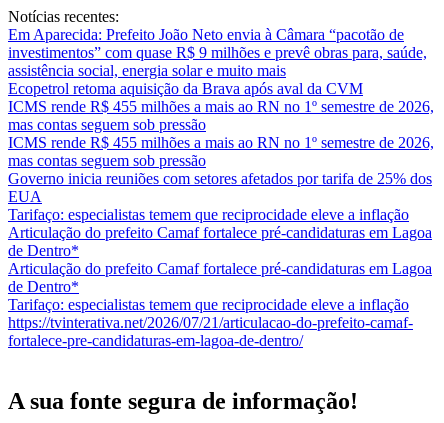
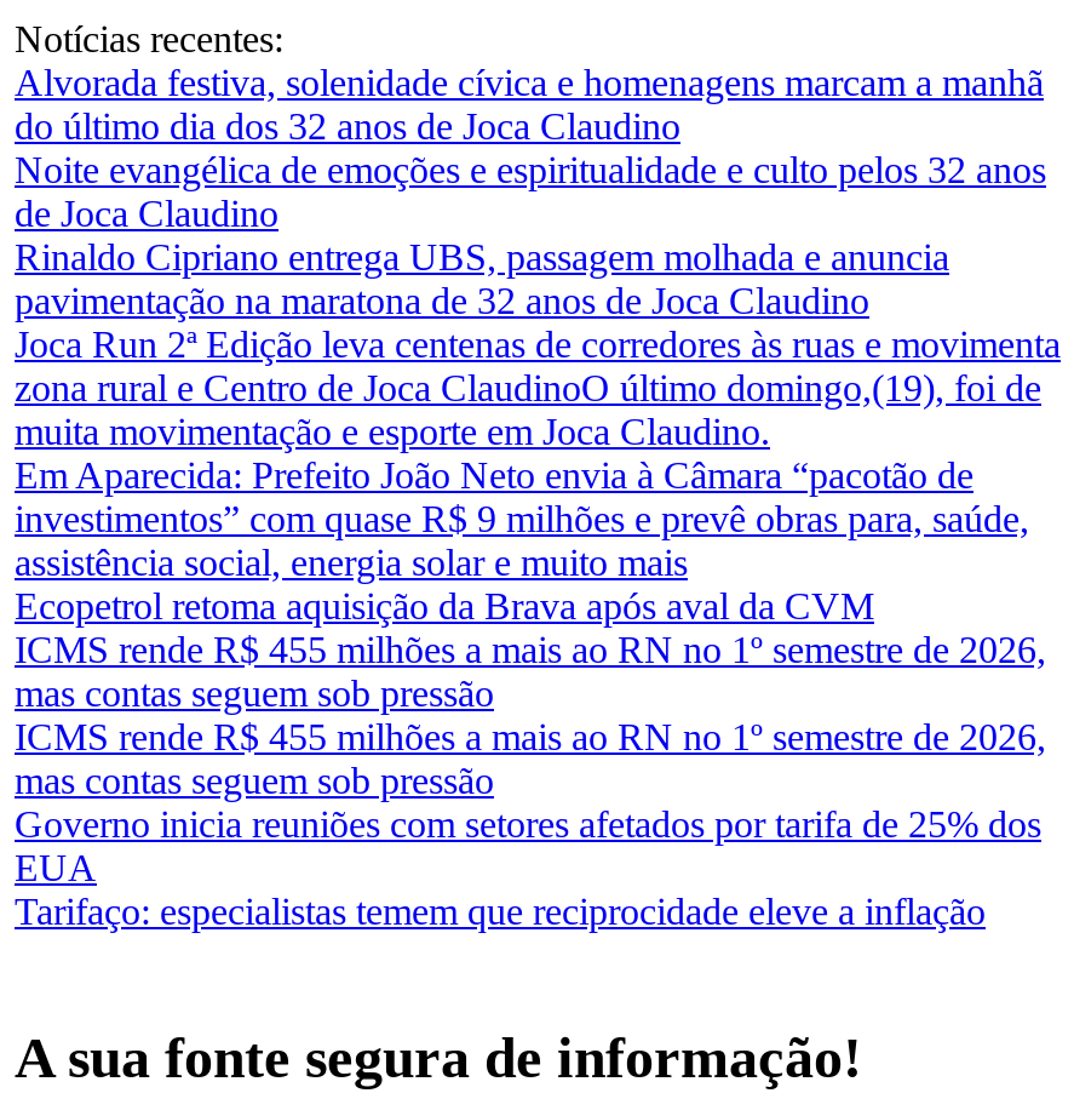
none -> [15,62,1061,452] Alvorada festiva, solenidade cívica e homenagens marcam a manhã | do último dia dos 32 anos de Joca Claudino | Noite evangélica de emoções e espiritualidade e culto pelos 32 anos | de Joca Claudino | Rinaldo Cipriano entrega UBS, passagem molhada e anuncia | pavimentação na maratona de 32 anos de Joca Claudino | Joca Run 2ª Edição leva centenas de corredores às ruas e movimenta | zona rural e Centro de Joca ClaudinoO último domingo,(19), foi de | muita movimentação e esporte em Joca Claudino.
moved [8,26,434,223] -> [15,454,1046,932]: Em Aparecida: Prefeito João Neto envia à Câmara “pacotão de | investimentos” com quase R$ 9 milhões e prevê obras para, saúde, | assistência social, energia solar e muito mais | ... | EUA | Tarifaço: especialistas temem que reciprocidade eleve a inflação
[8,224,432,349] Articulação do prefeito Camaf fortalece pré-candidaturas em Lagoa | de Dentro* | Articulação do prefeito Camaf fortalece pré-candidaturas em Lagoa | de Dentro* | Tarifaço: especialistas temem que reciprocidade eleve a inflação | https://tvinterativa.net/2026/07/21/articulacao-do-prefeito-camaf- | fortalece-pre-candidaturas-em-lagoa-de-dentro/ -> none

